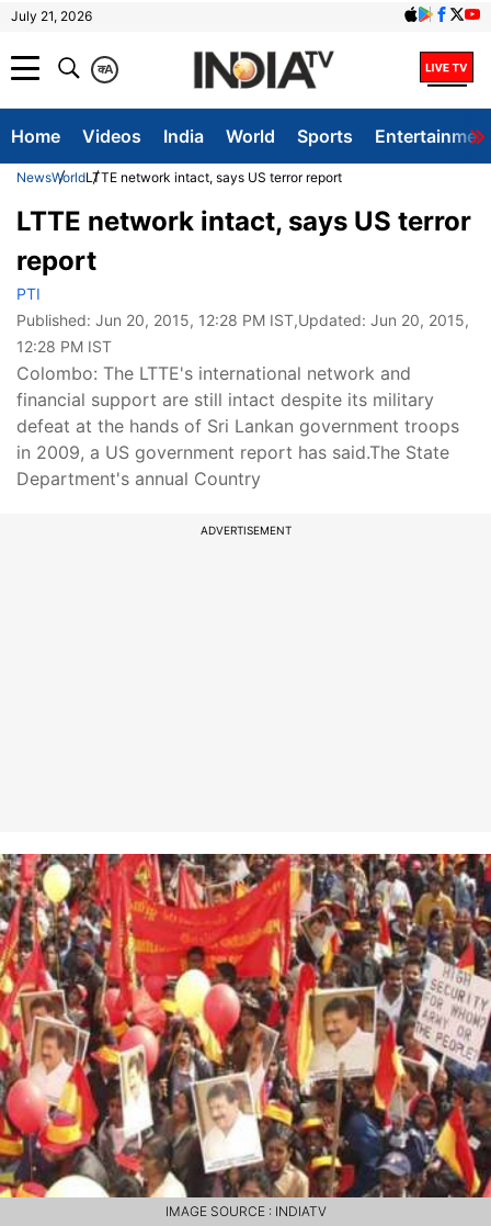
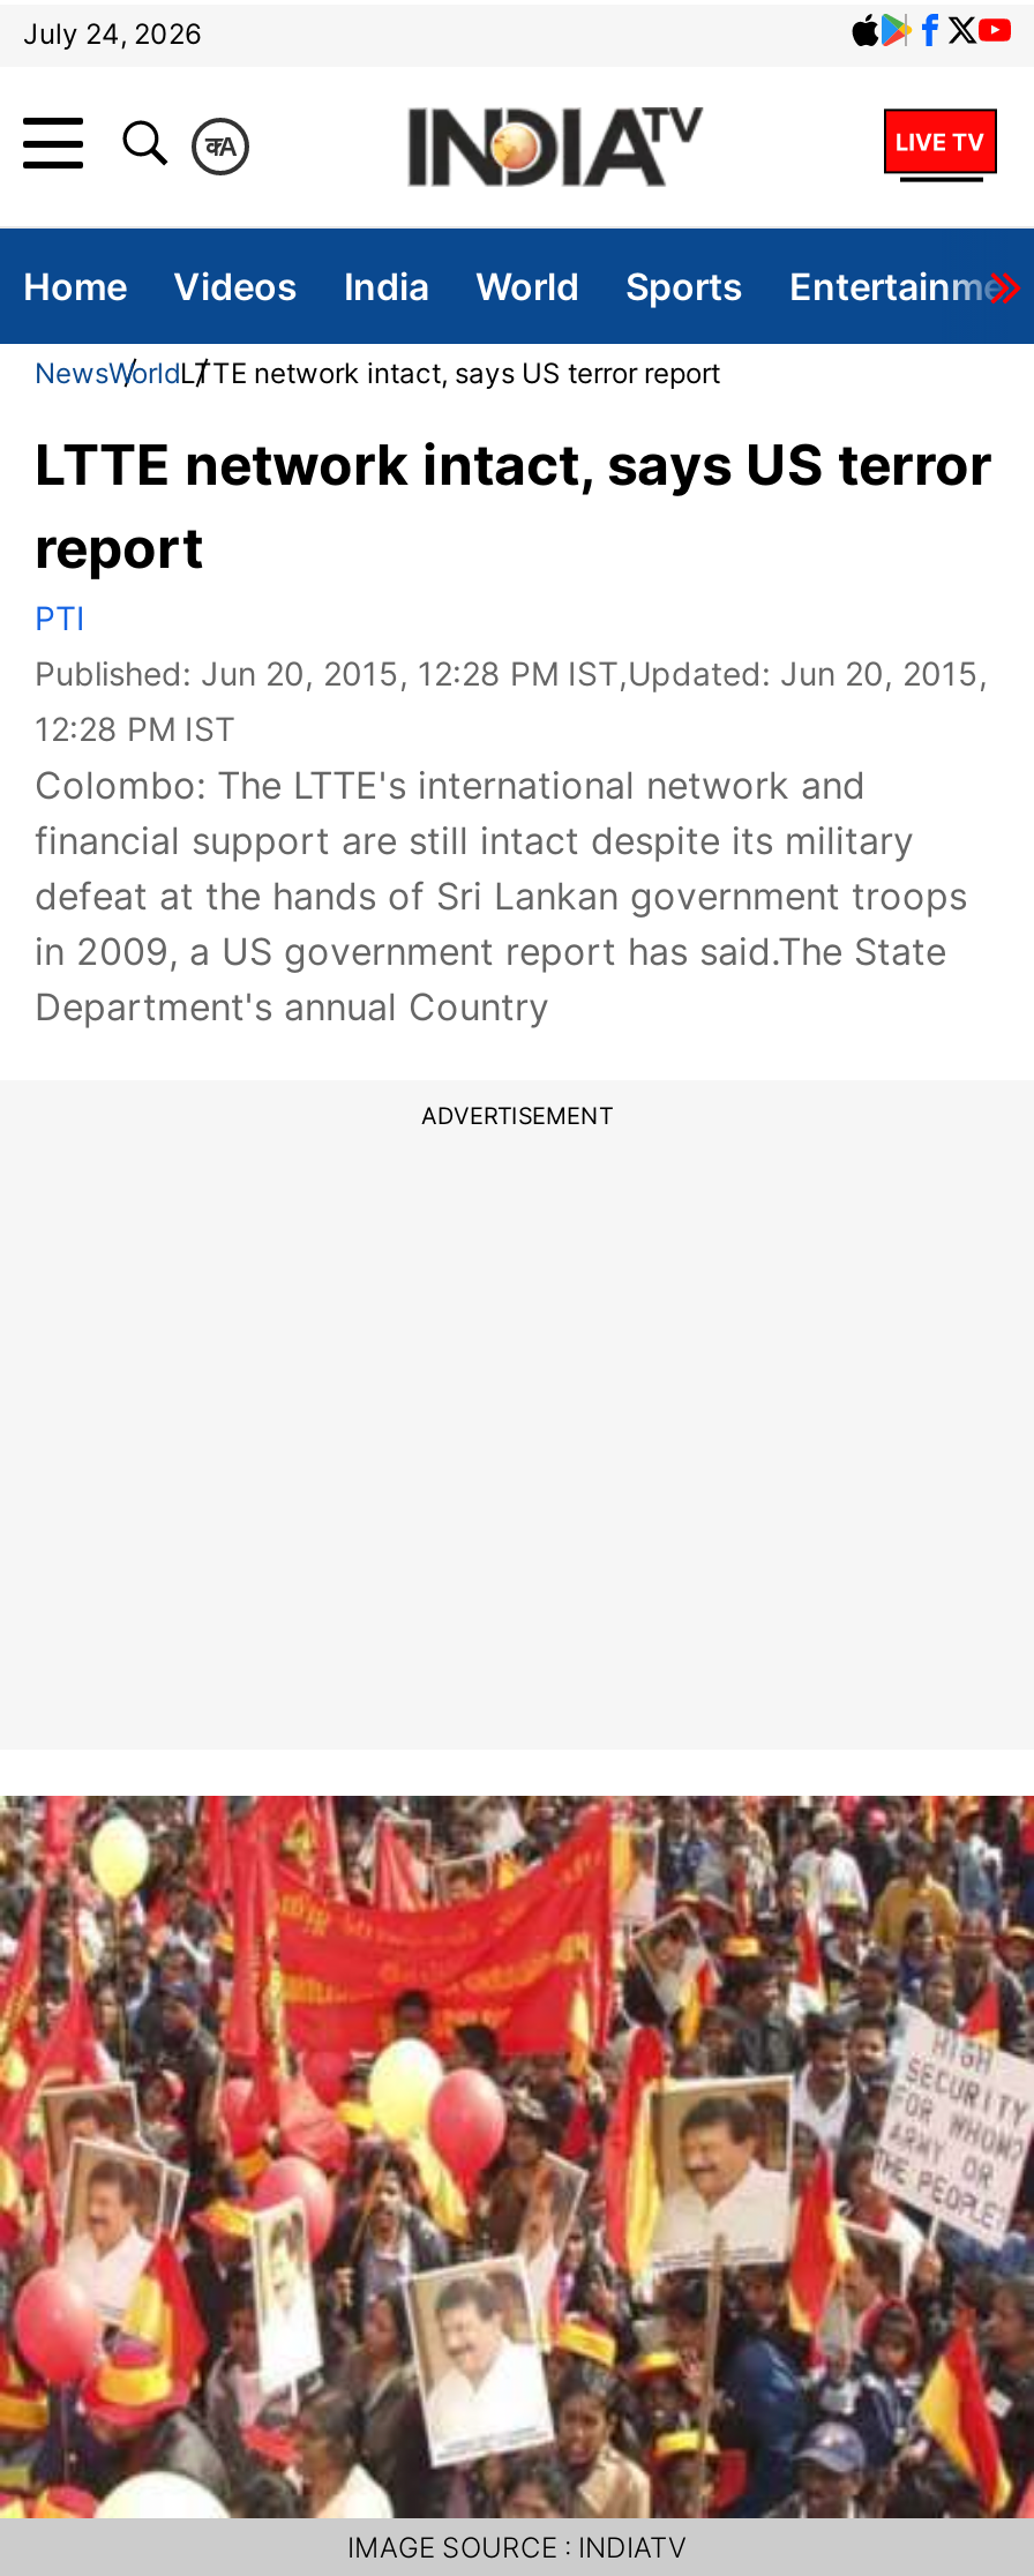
[11,8,92,24] July 21, 2026 -> [23,16,201,51] July 24, 2026

